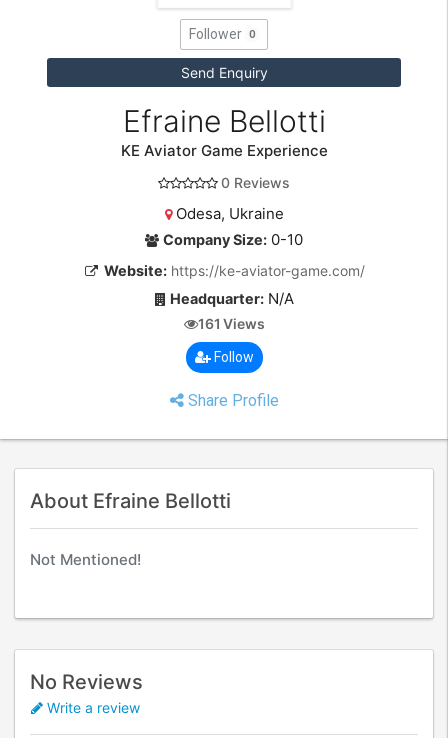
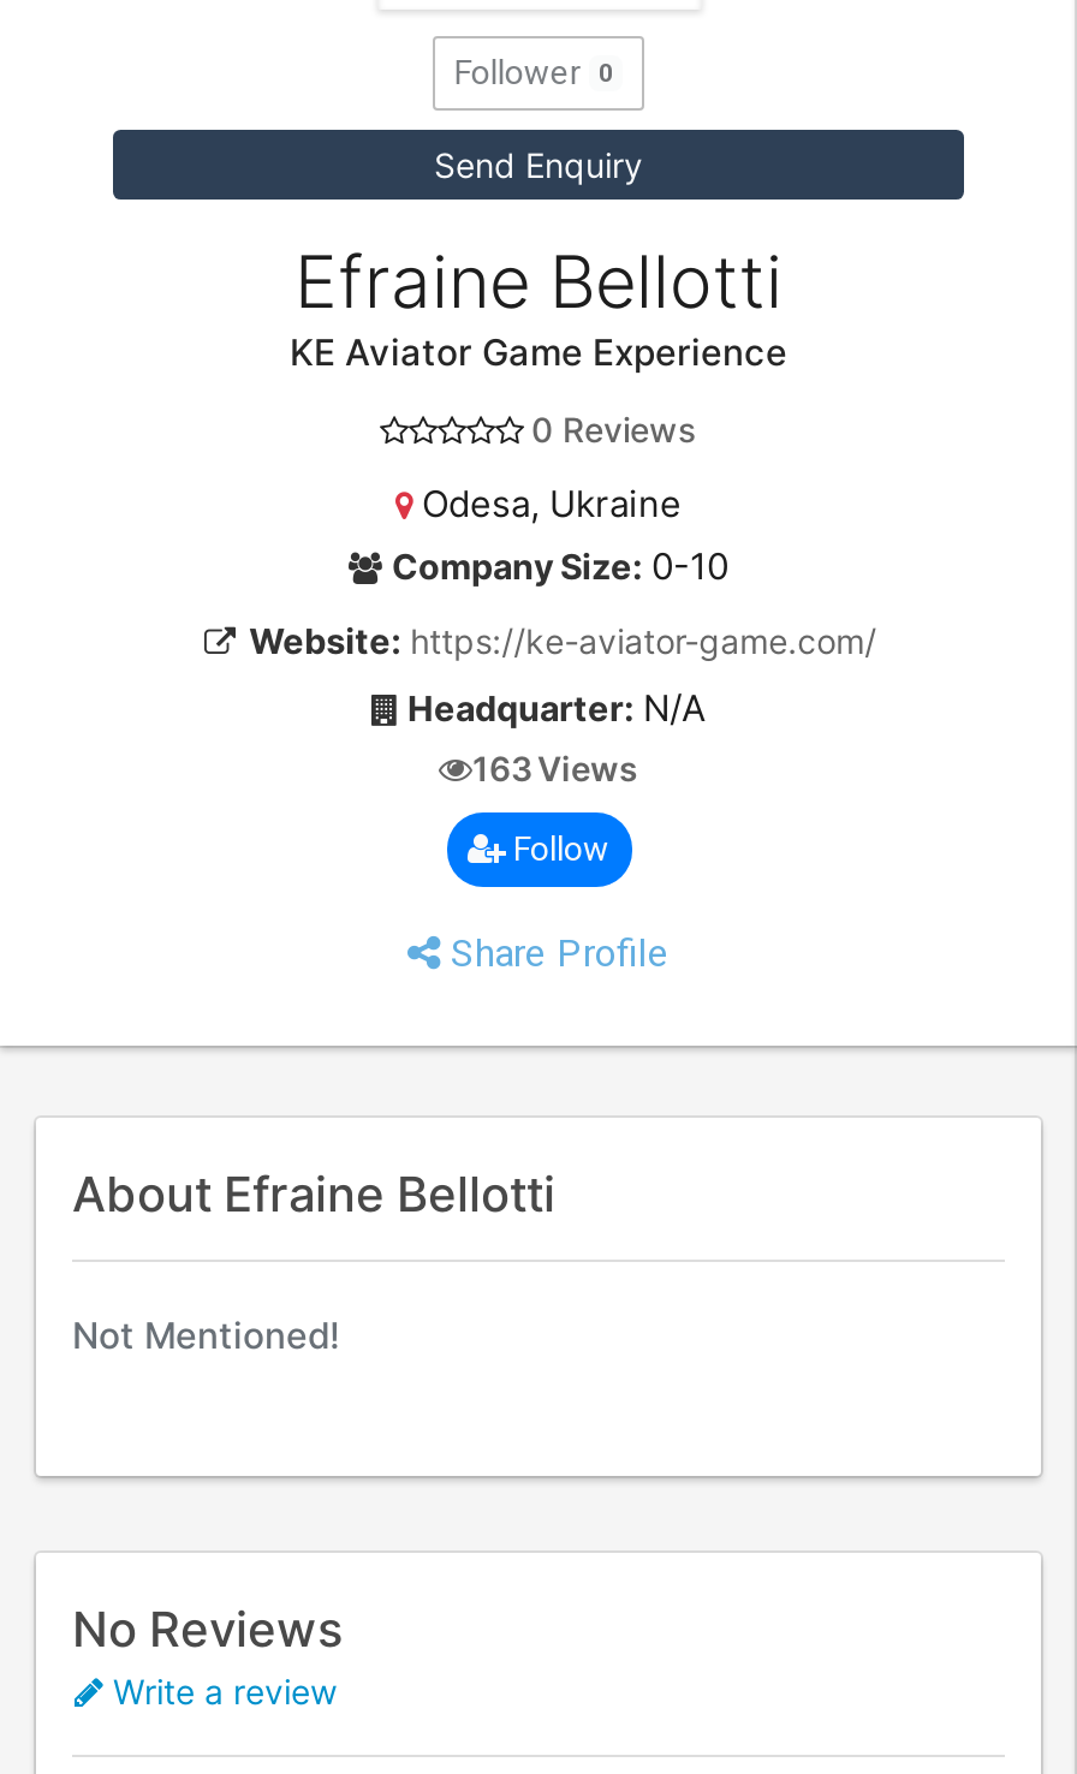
[197,315,264,332] 161 Views -> [472,747,638,787] 163 Views

